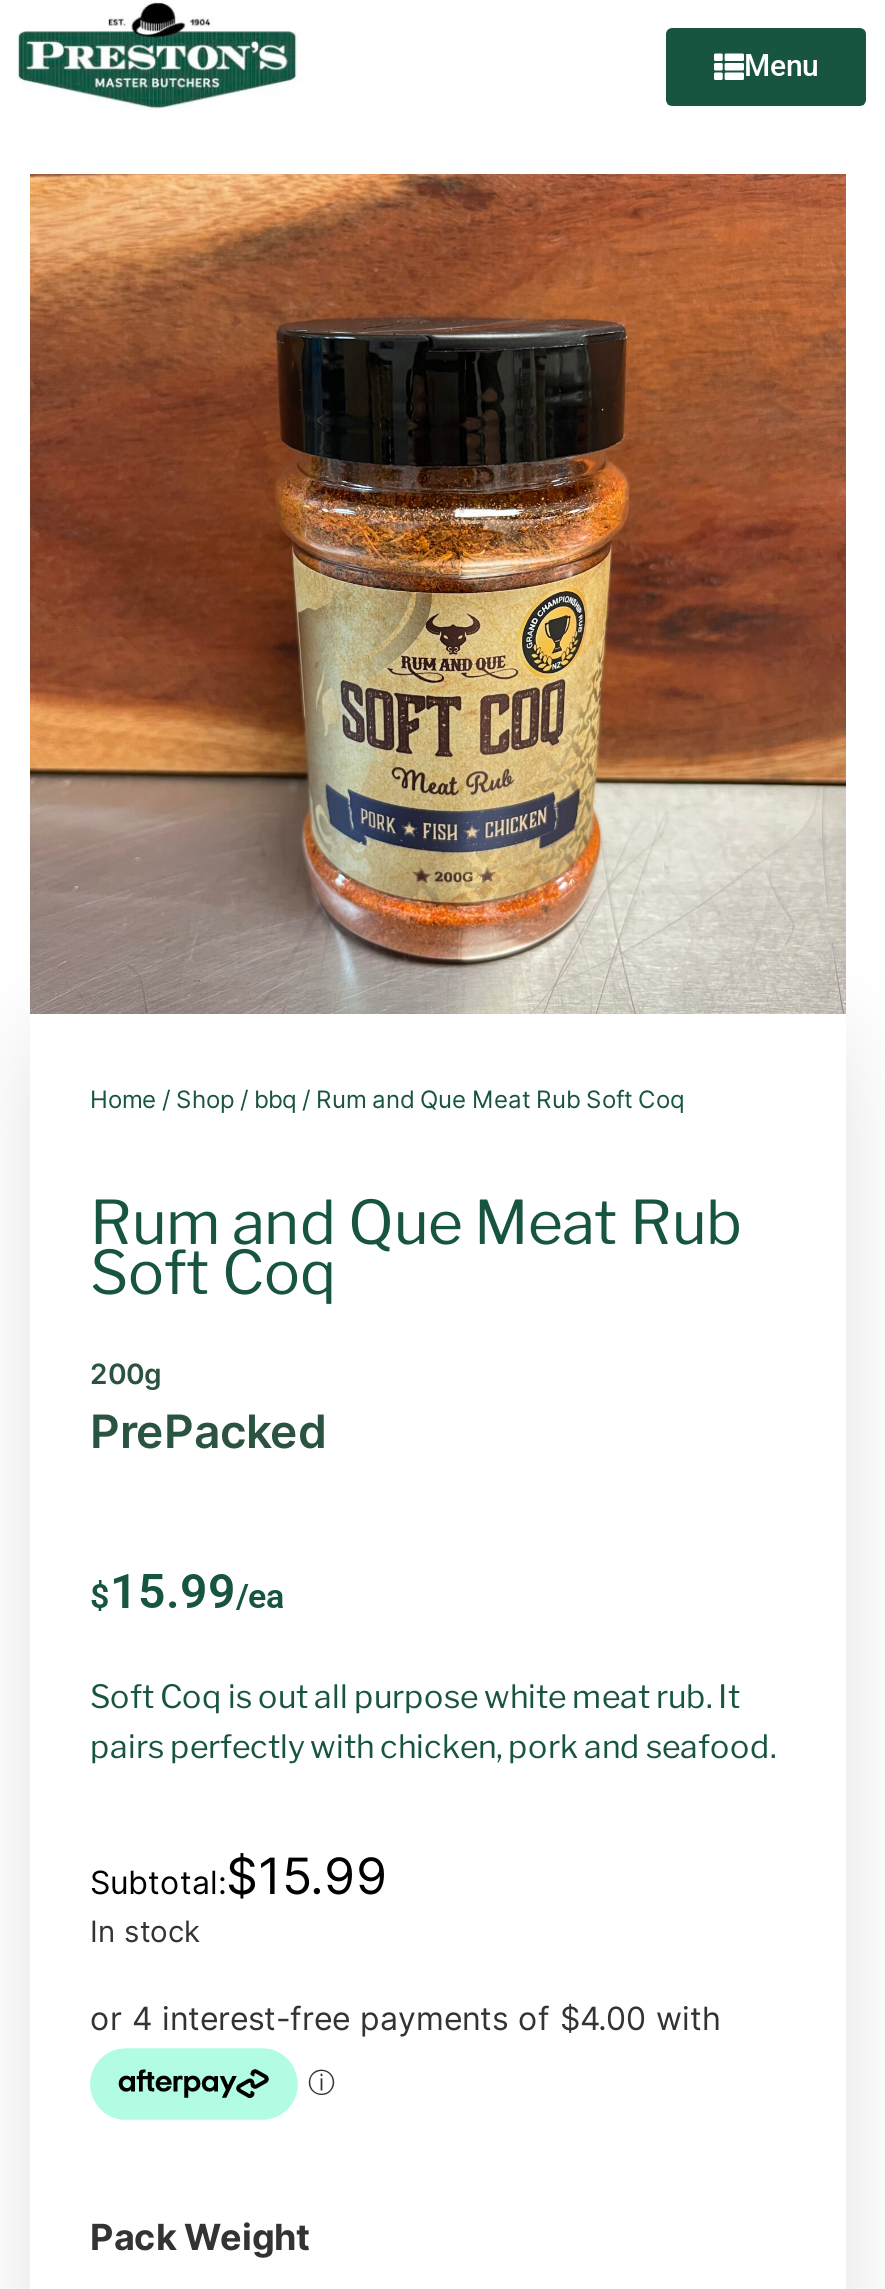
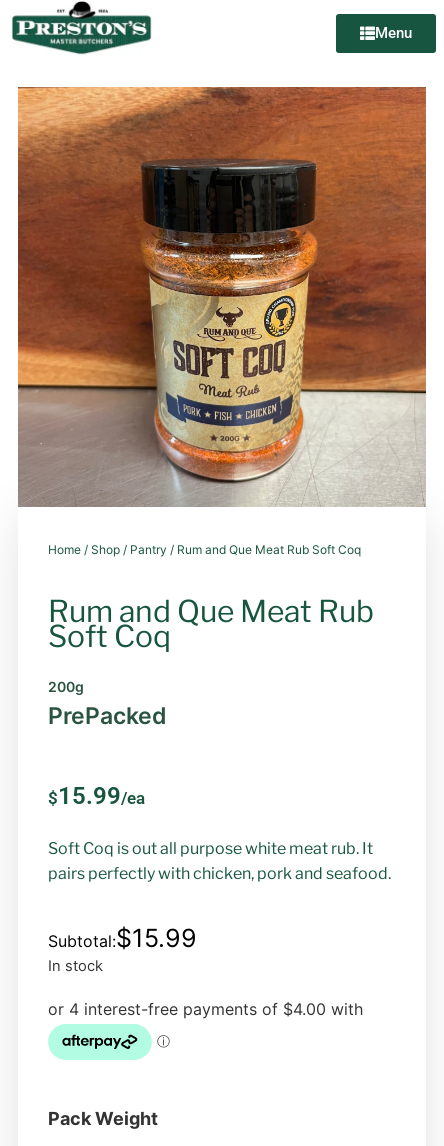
[90,1085,684,1115] Home / Shop / bbq / Rum and Que Meat Rub Soft Coq -> [48,542,361,557] Home / Shop / Pantry / Rum and Que Meat Rub Soft Coq

